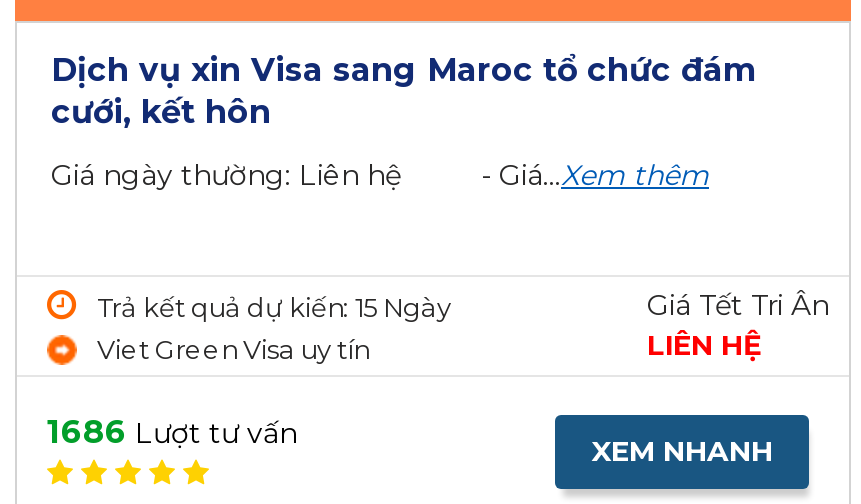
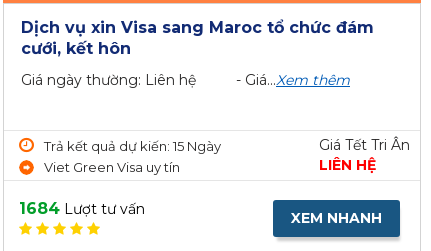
[47,412,297,450] 1686 Lượt tư vấn -> [19,199,145,218] 1684 Lượt tư vấn

